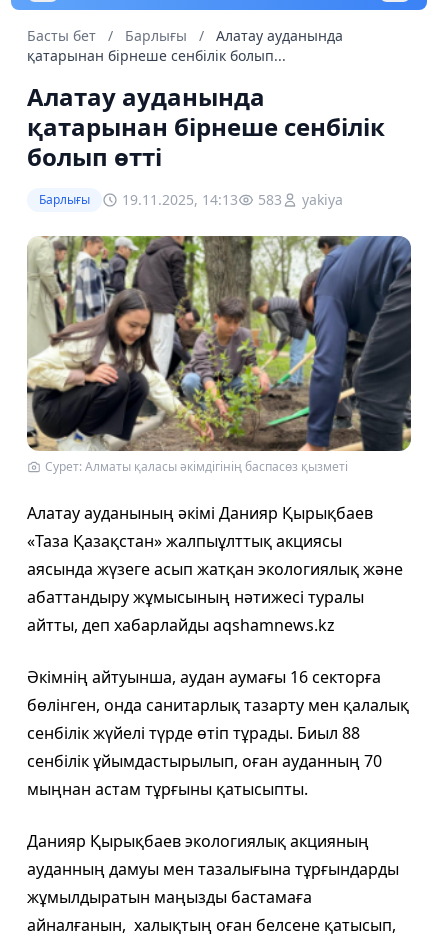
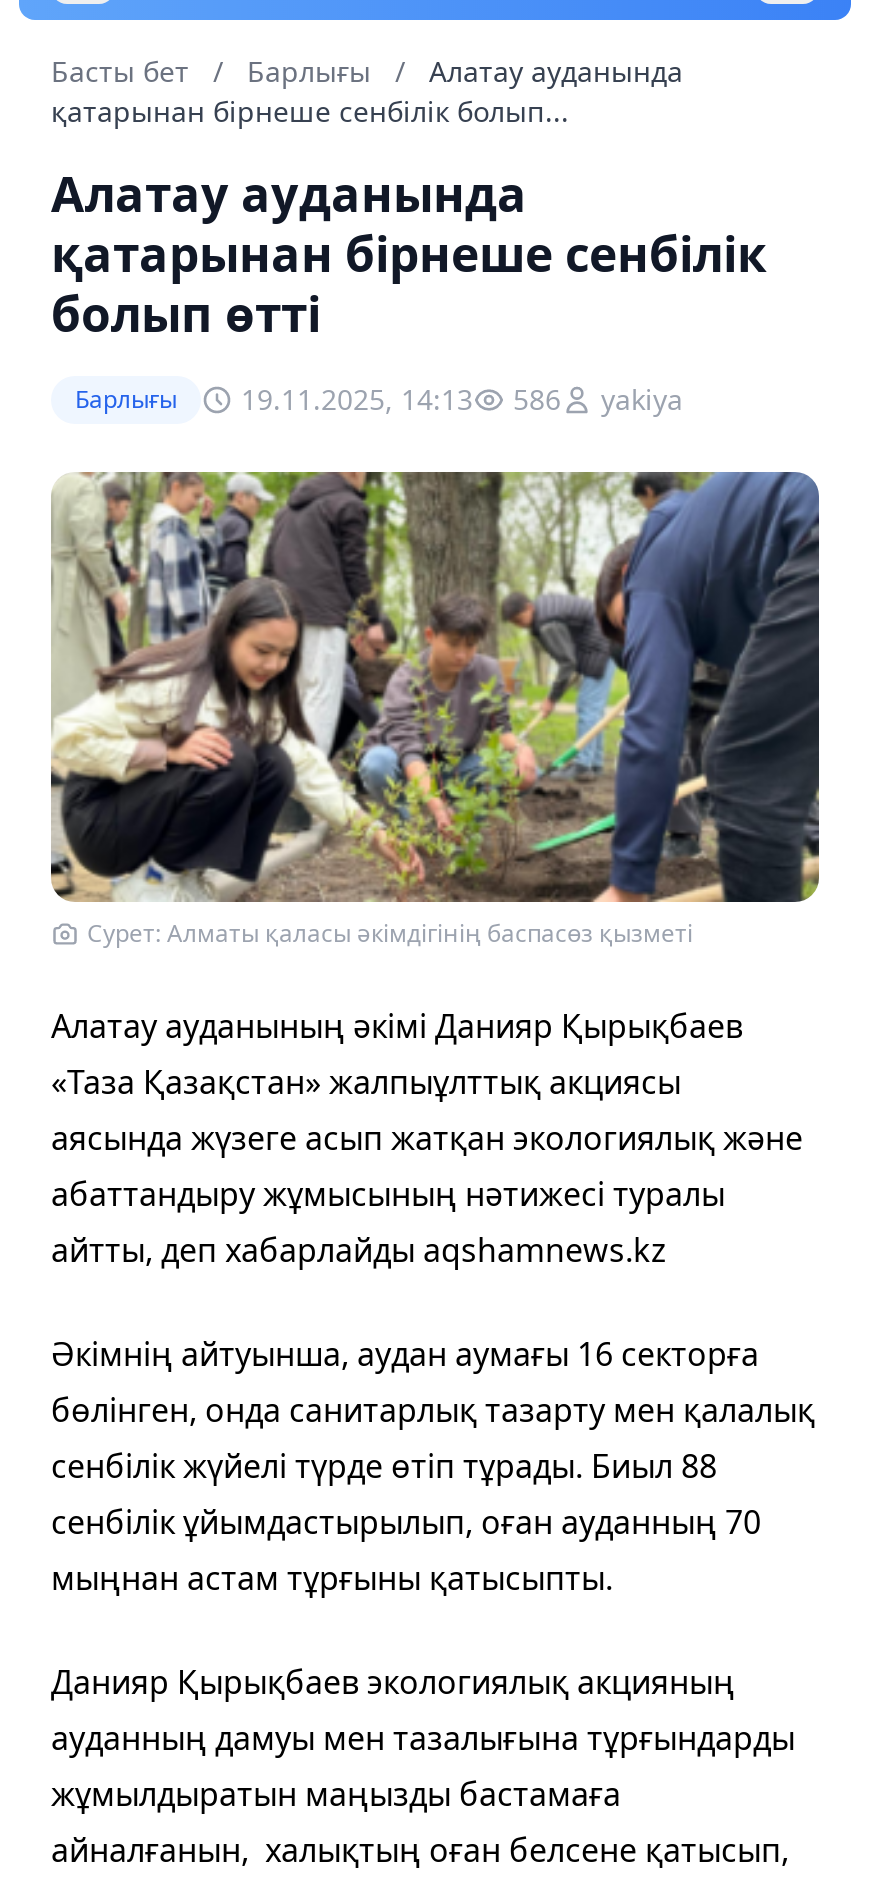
[39,190,343,209] Барлығы 19.11.2025, 14:13 583 yakiya -> [75,380,683,418] Барлығы 19.11.2025, 14:13 586 yakiya

